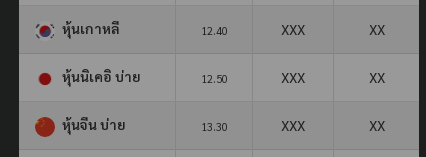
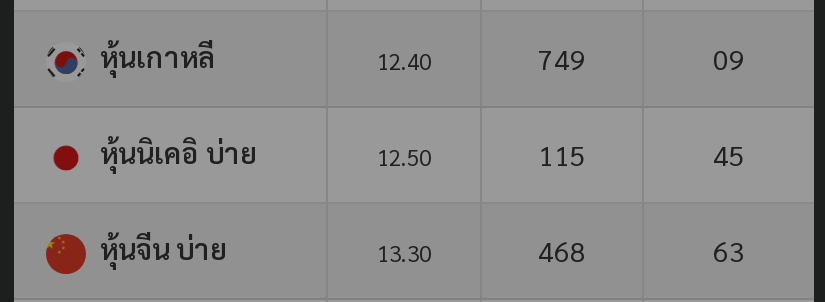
[281,20,384,38] XXX | XX -> [538,40,745,76] 749 | 09
[281,68,384,86] XXX | XX -> [538,136,745,172] 115 | 45
[281,116,384,134] XXX | XX -> [538,232,745,268] 468 | 63

